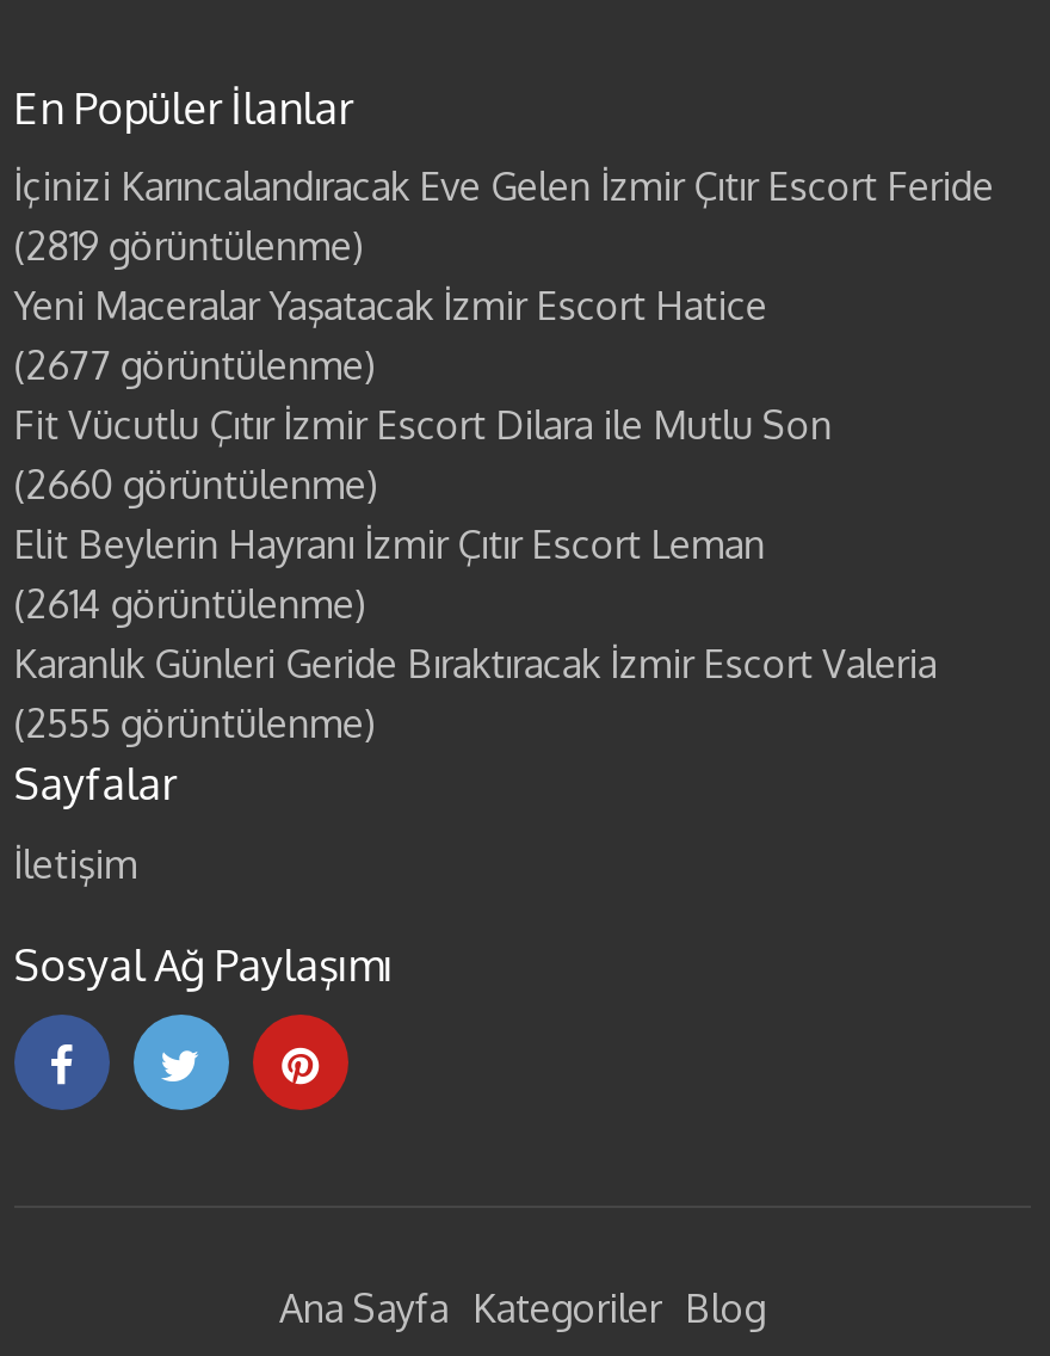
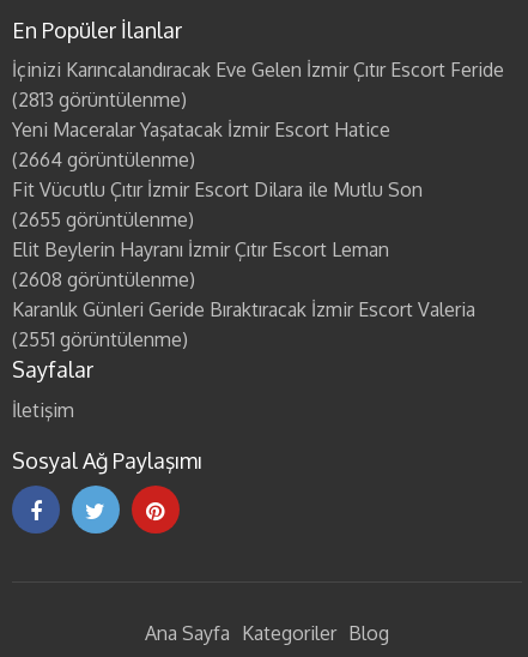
[13,222,364,270] (2819 görüntülenme) -> [11,88,186,112] (2813 görüntülenme)
[13,342,376,389] (2677 görüntülenme) -> [11,148,195,172] (2664 görüntülenme)
[13,461,378,509] (2660 görüntülenme) -> [11,208,193,232] (2655 görüntülenme)
[13,580,367,628] (2614 görüntülenme) -> [11,267,195,291] (2608 görüntülenme)
[13,700,376,747] (2555 görüntülenme) -> [11,327,187,351] (2551 görüntülenme)

